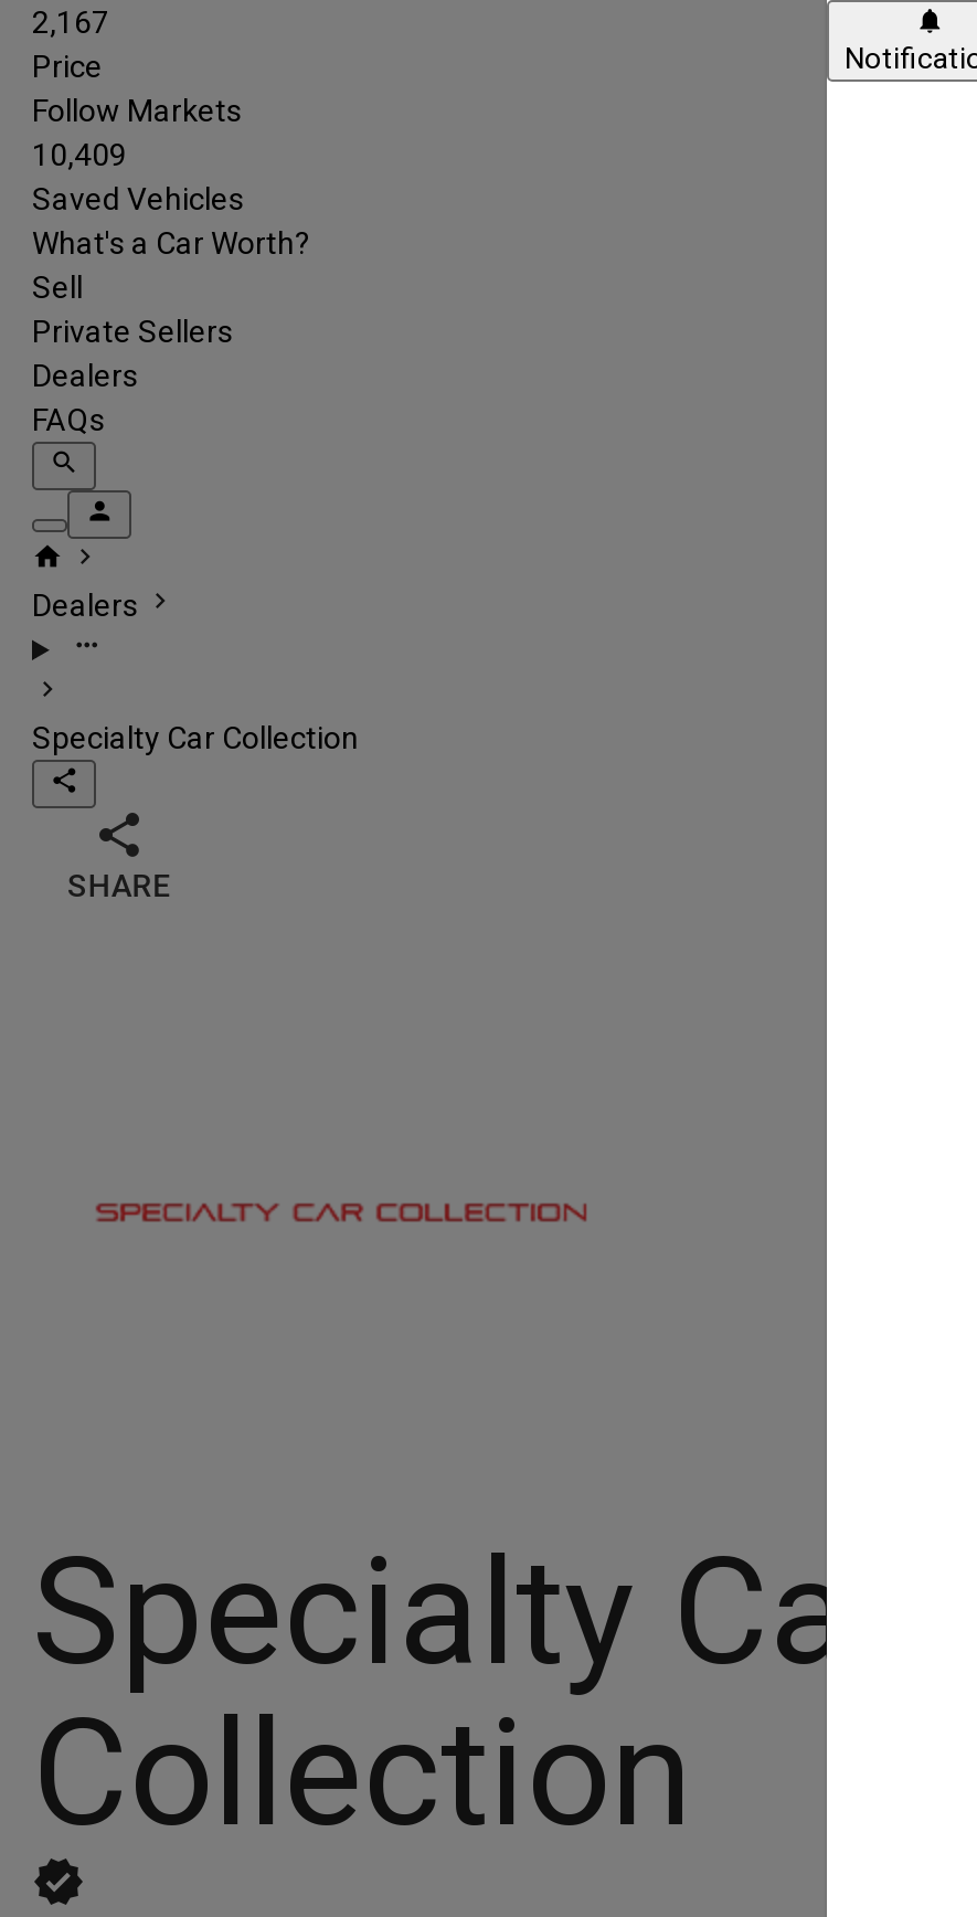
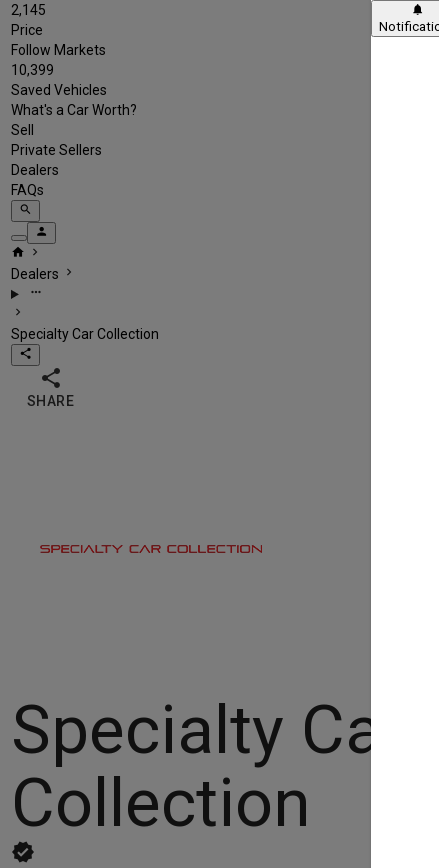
[32,4,109,40] 2,167 -> [11,2,46,18] 2,145
[32,137,127,172] 10,409 -> [11,62,54,78] 10,399

